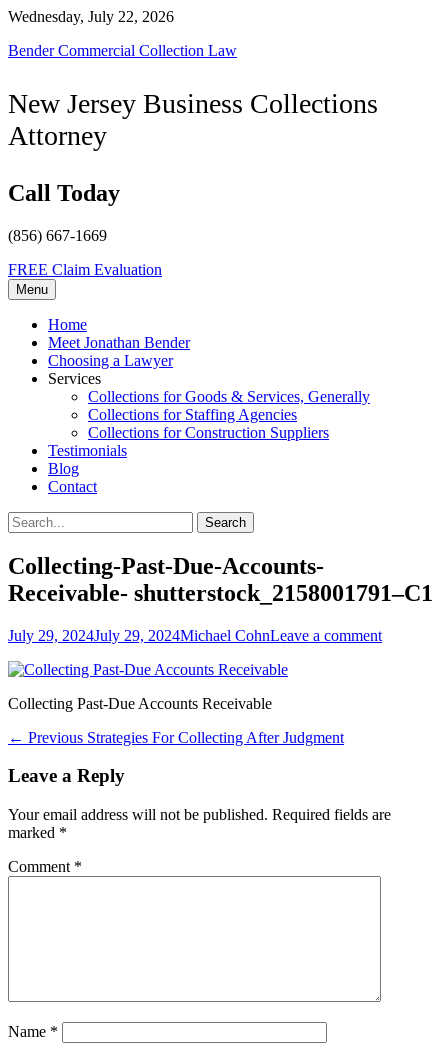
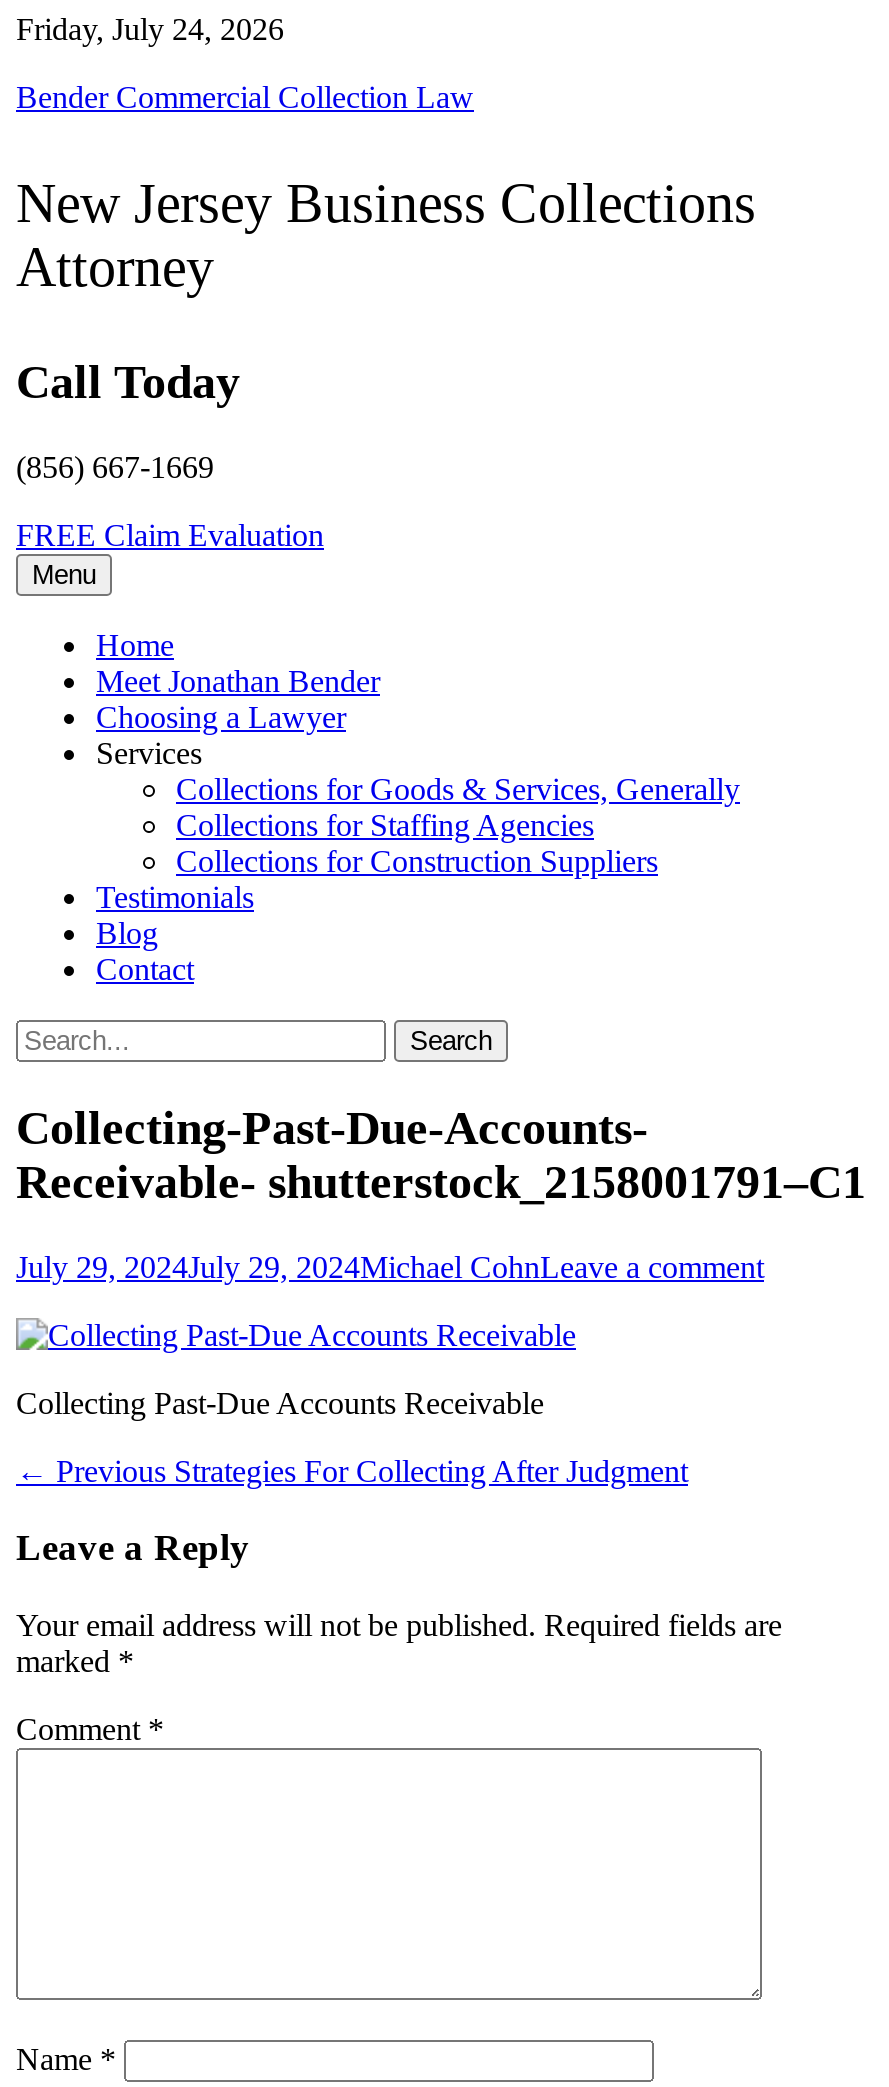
[8,8,174,25] Wednesday, July 22, 2026 -> [16,12,284,46] Friday, July 24, 2026

